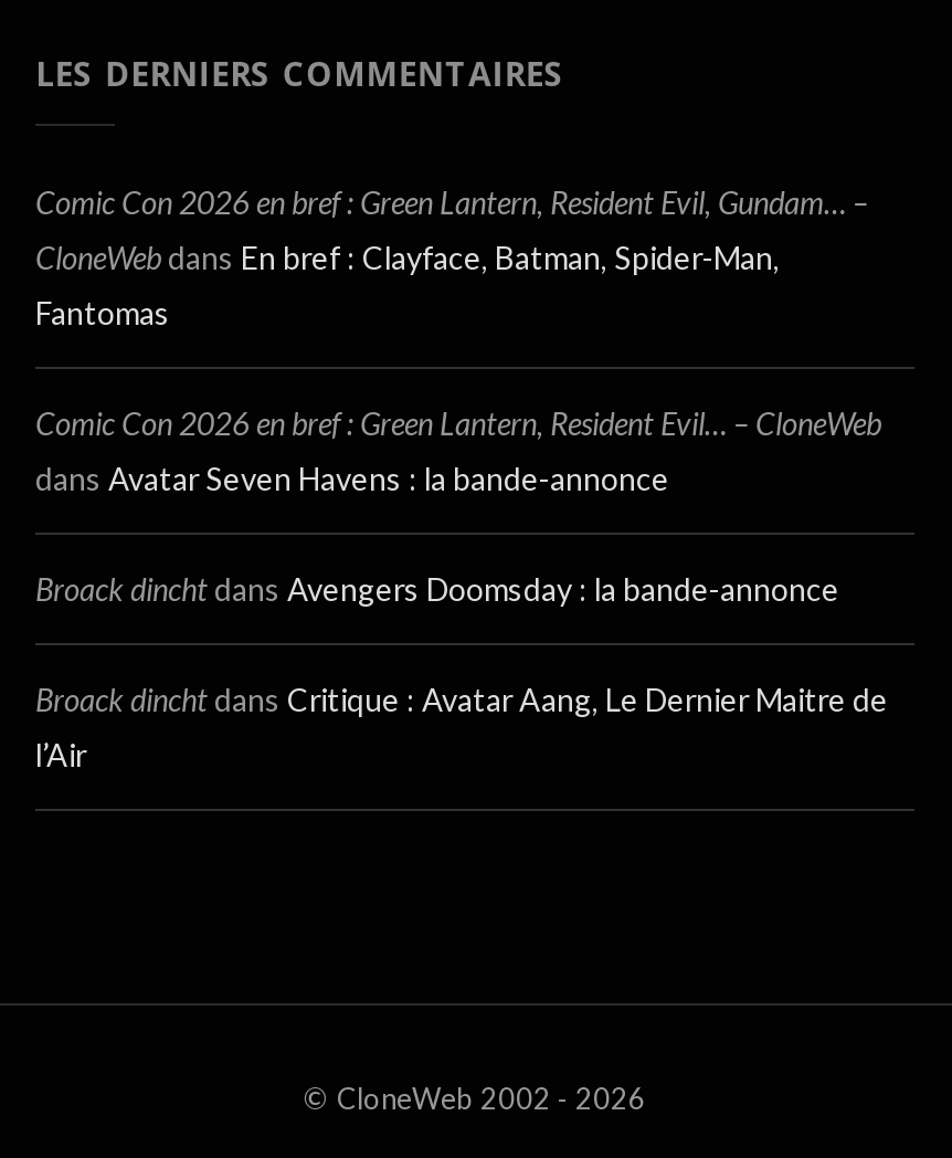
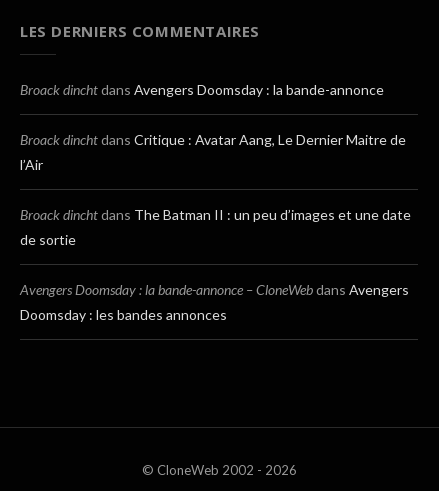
[35,184,881,497] Comic Con 2026 en bref : Green Lantern, Resident Evil, Gundam… – | CloneWeb dans En bref : Clayface, Batman, Spider-Man, | Fantomas | Comic Con 2026 en bref : Green Lantern, Resident Evil… – CloneWeb | dans Avatar Seven Havens : la bande-annonce -> none
moved [35,570,888,774] -> [20,81,406,173]: Broack dincht dans Avengers Doomsday : la bande-annonce | Broack dincht dans Critique : Avatar Aang, Le Dernier Maitre de | l’Air
none -> [20,206,411,323] Broack dincht dans The Batman II : un peu d’images et une date | de sortie | Avengers Doomsday : la bande-annonce – CloneWeb dans Avengers | Doomsday : les bandes annonces

